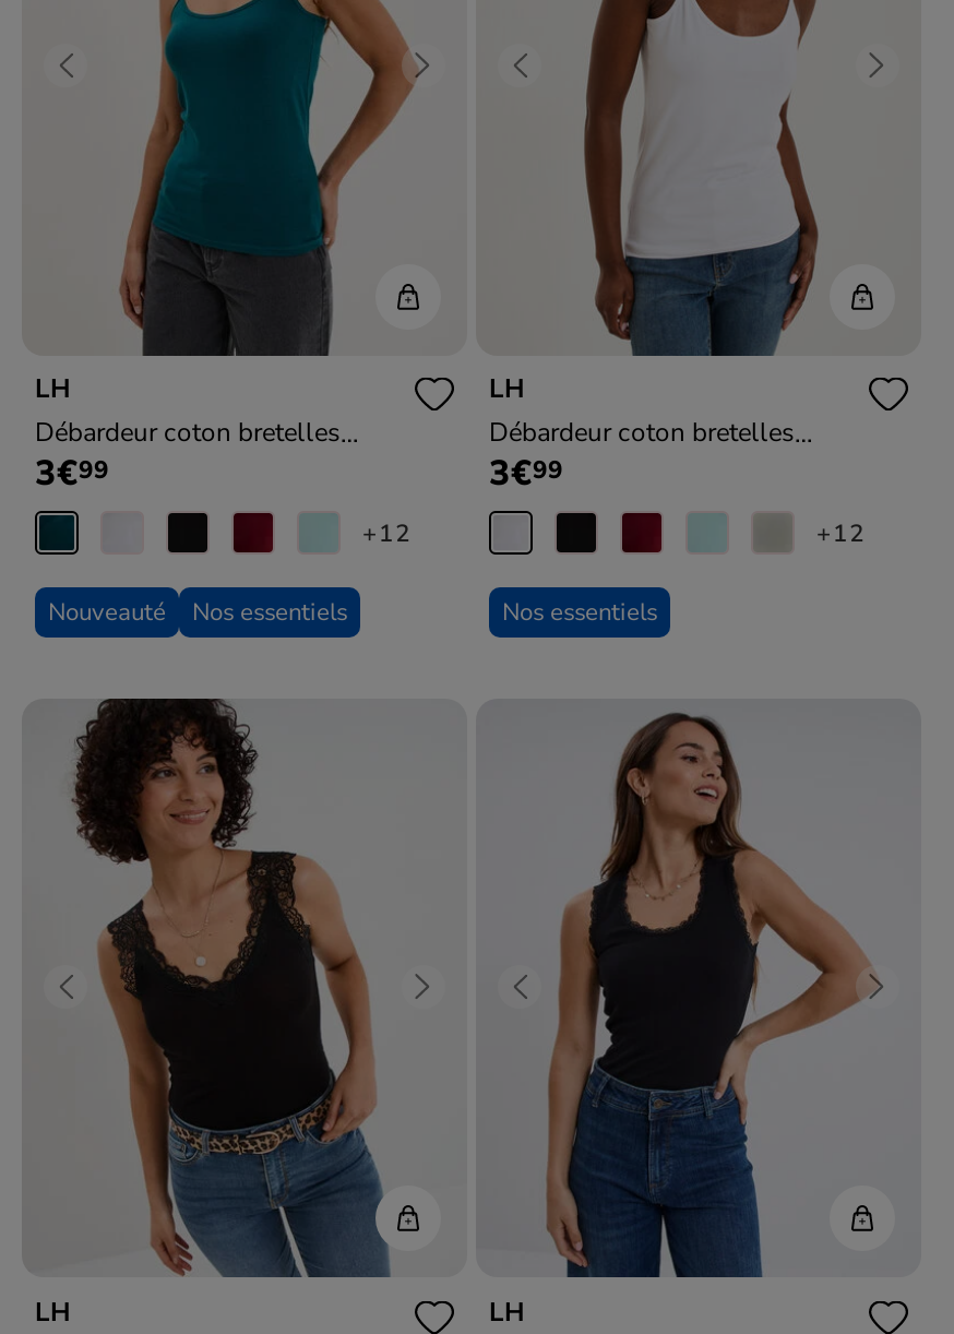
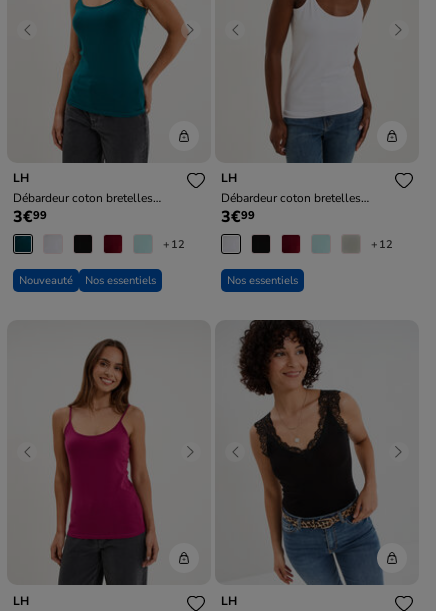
[70,696,391,1279] [image] -> [30,320,175,586] [image]
[526,699,875,1279] [image] -> [237,319,396,586] [image]

